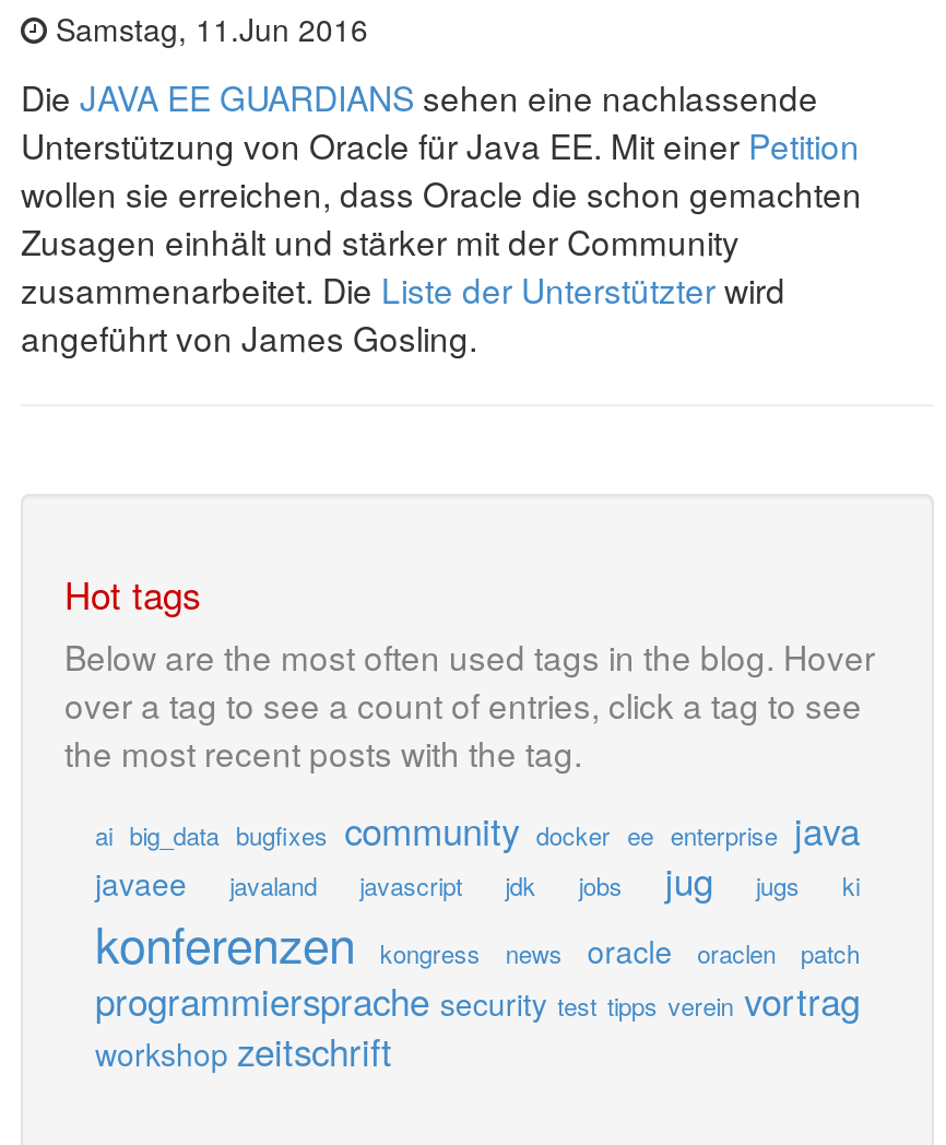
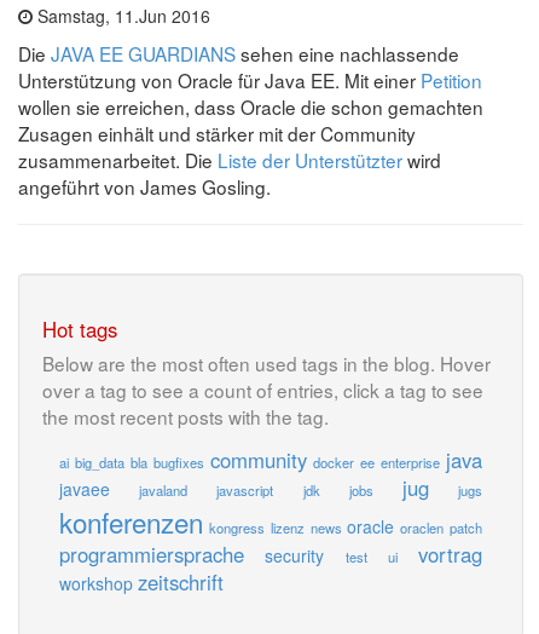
[95,805,860,857] ai big_data bugfixes community docker ee enterprise java -> [59,445,482,475] ai big_data bla bugfixes community docker ee enterprise java
[95,868,860,1027] ki | konferenzen | kongress | news | oracle | oraclen | patch | programmiersprache security test tipps verein vortrag -> [59,502,482,569] konferenzen kongress lizenz news oracle oraclen patch | programmiersprache | security | test | ui | vortrag

